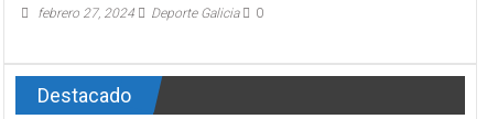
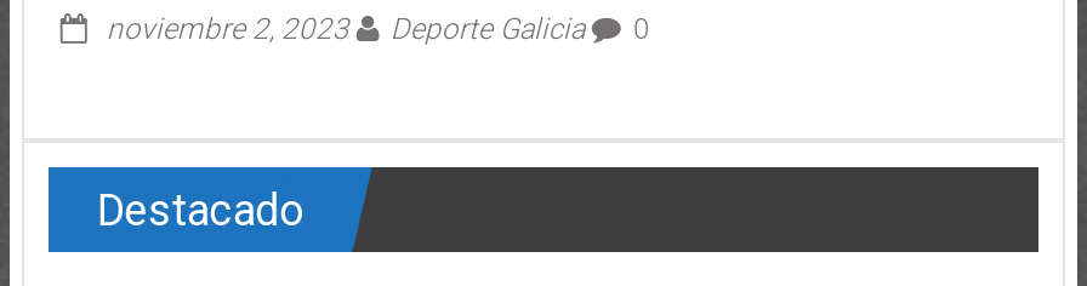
[37,6,263,21] febrero 27, 2024 Deporte Galicia 0 -> [107,13,650,47] noviembre 2, 2023 Deporte Galicia 0

